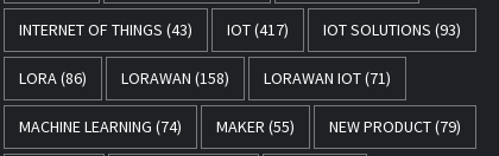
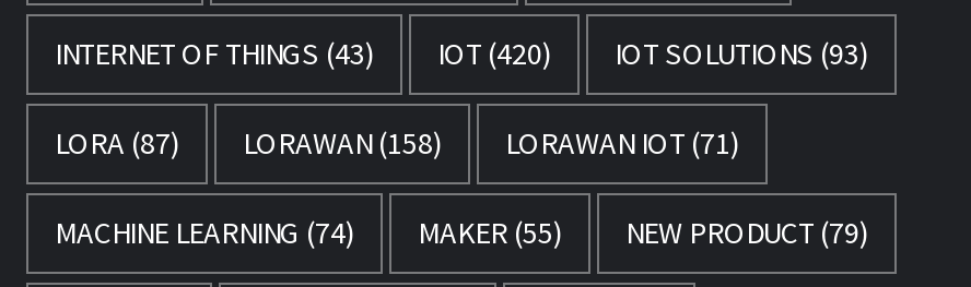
[19,19,461,40] INTERNET OF THINGS (43) IOT (417) IOT SOLUTIONS (93) -> [55,33,868,73] INTERNET OF THINGS (43) IOT (420) IOT SOLUTIONS (93)
[19,67,391,88] LORA (86) LORAWAN (158) LORAWAN IOT (71) -> [55,123,739,162] LORA (87) LORAWAN (158) LORAWAN IOT (71)

